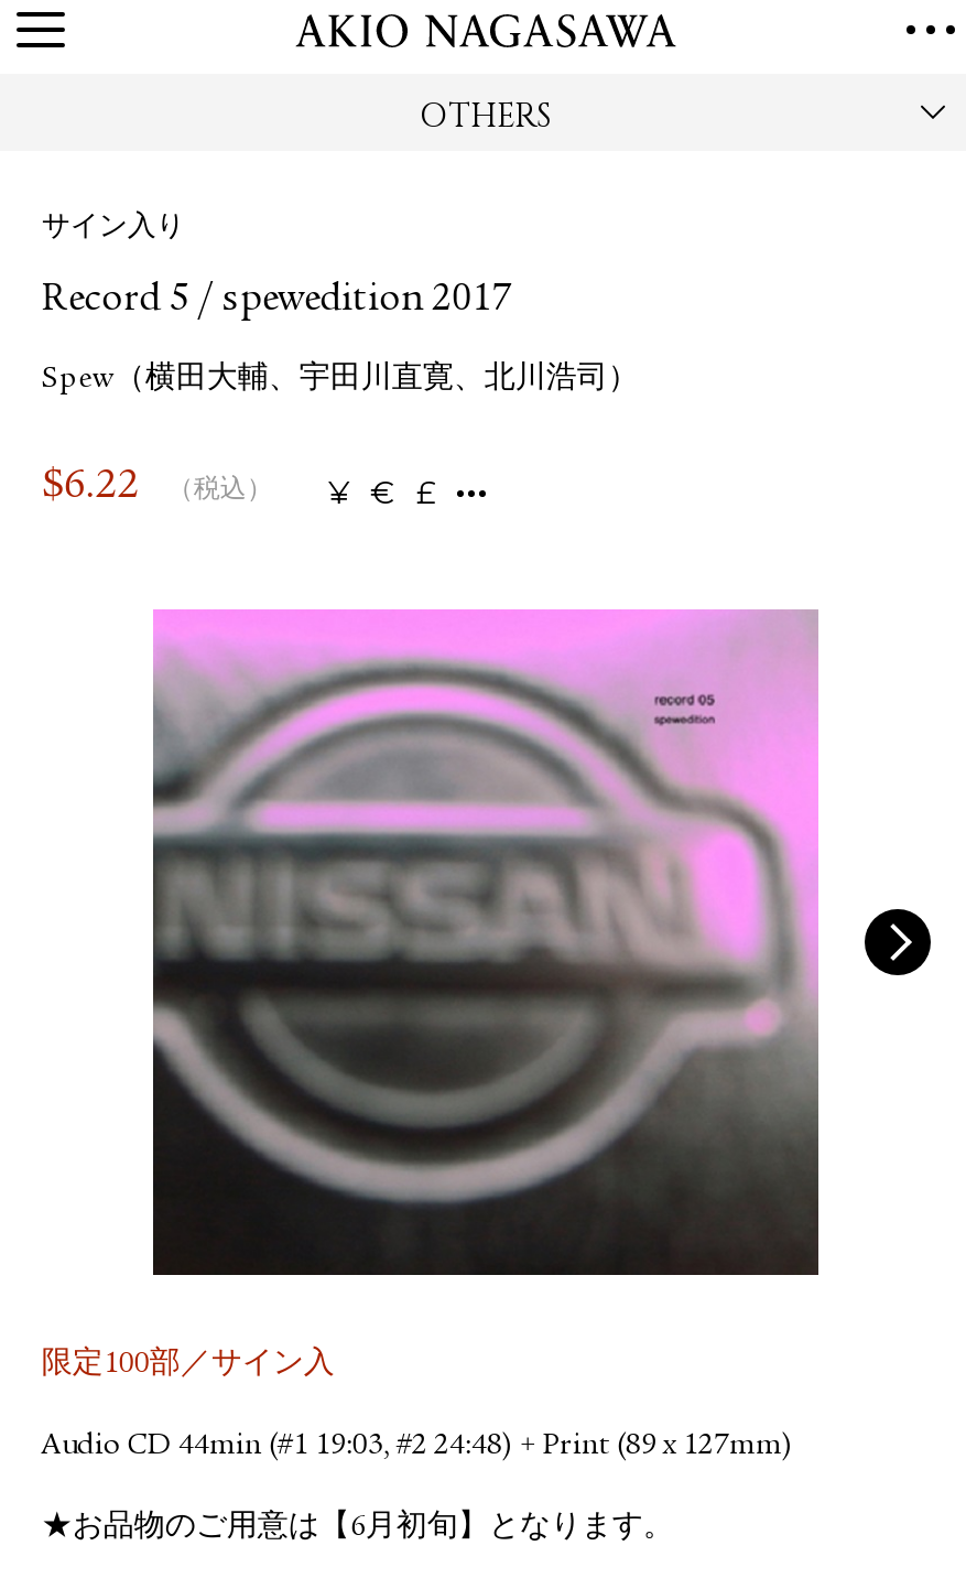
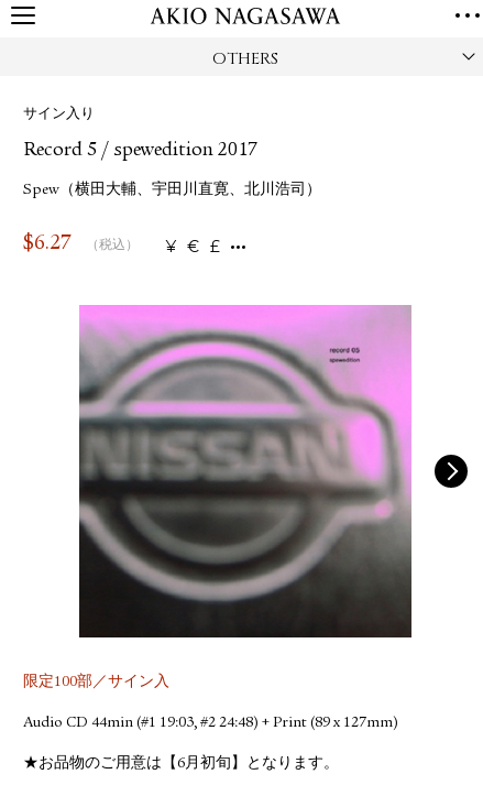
[42,466,273,510] $6.22 （税込） -> [24,233,139,255] $6.27 （税込）

